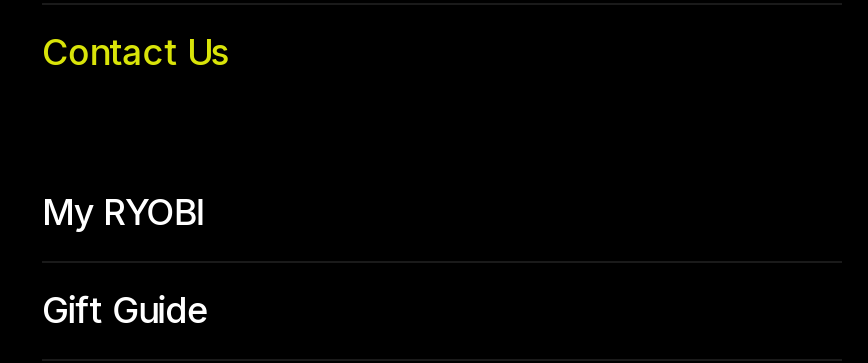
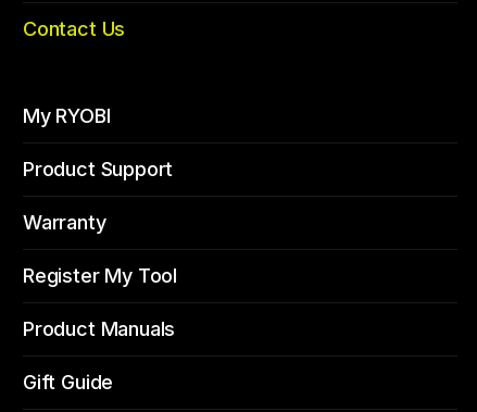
none -> [23,157,177,340] Product Support | Warranty | Register My Tool | Product Manuals

